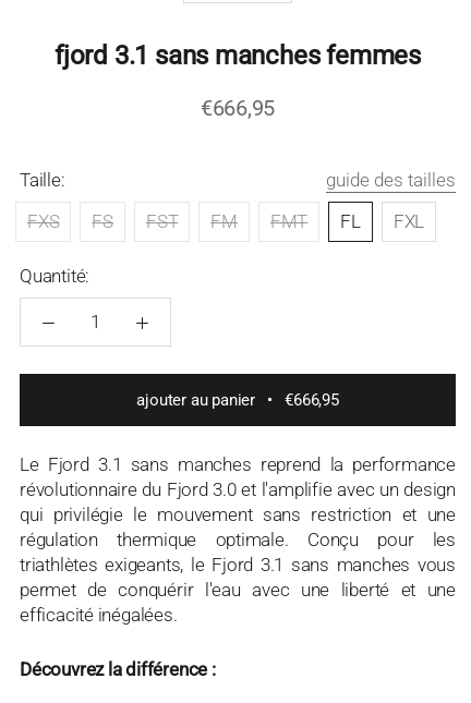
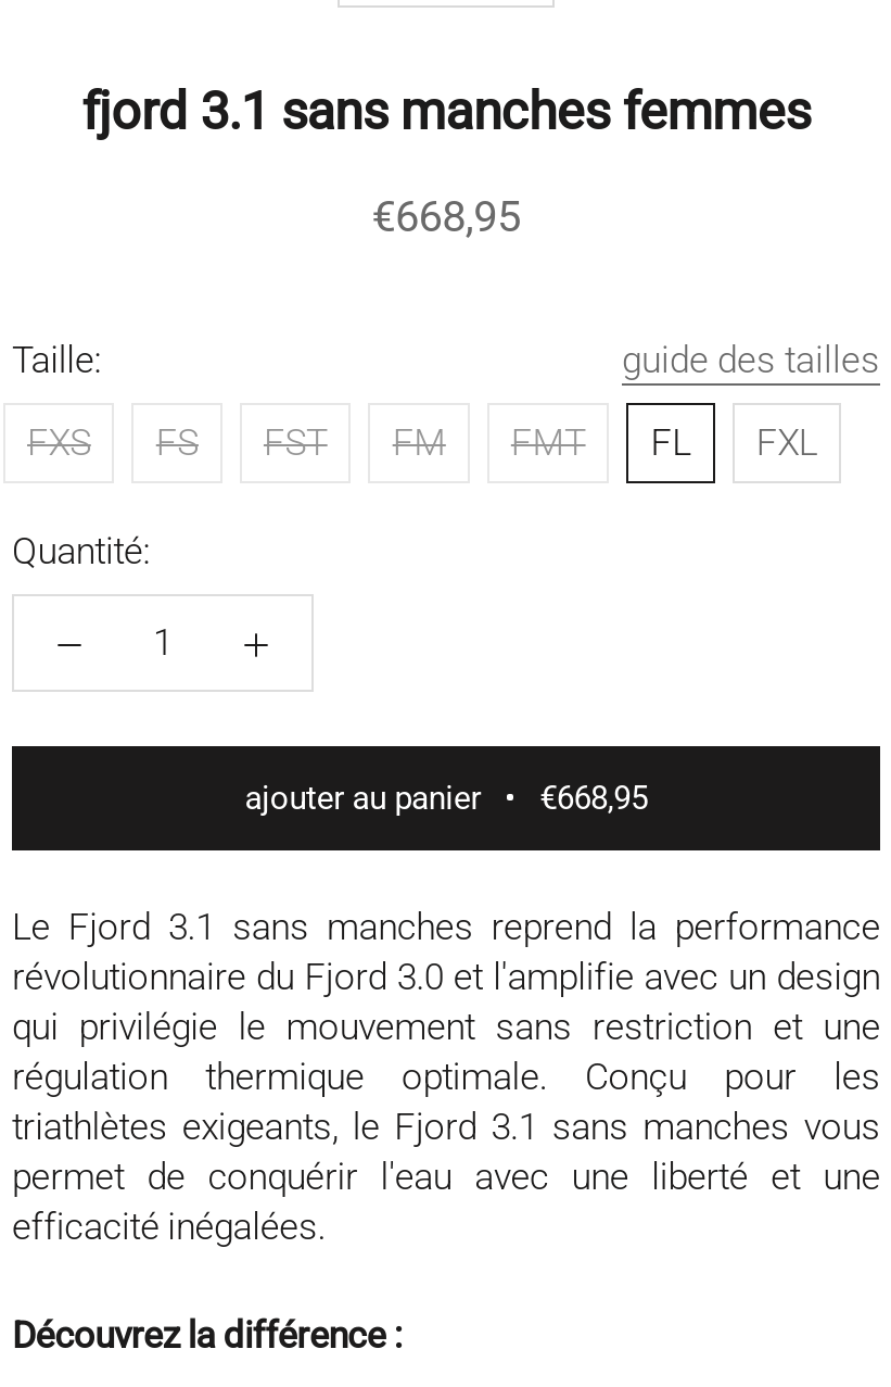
[200,95,275,121] €666,95 -> [372,190,520,242] €668,95
[137,390,339,410] ajouter au panier €666,95 -> [245,778,647,817] ajouter au panier €668,95

